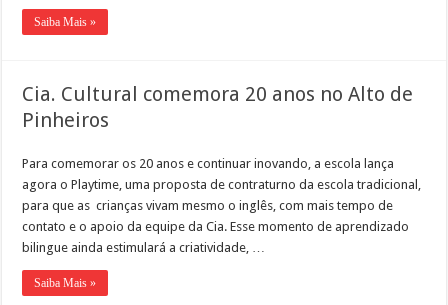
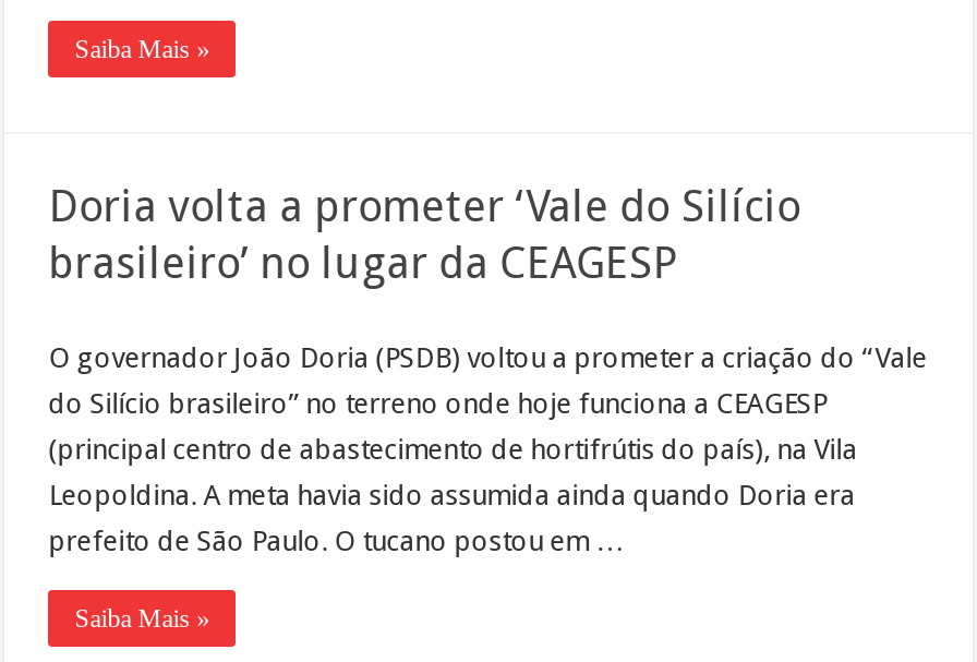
[22,82,413,132] Cia. Cultural comemora 20 anos no Alto de | Pinheiros -> [48,180,801,289] Doria volta a prometer ‘Vale do Silício | brasileiro’ no lugar da CEAGESP
[22,156,421,255] Para comemorar os 20 anos e continuar inovando, a escola lança | agora o Playtime, uma proposta de contraturno da escola tradicional, | para que as crianças vivam mesmo o inglês, com mais tempo de | contato e o apoio da equipe da Cia. Esse momento de aprendizado | bilingue ainda estimulará a criatividade, … -> [48,341,927,557] O governador João Doria (PSDB) voltou a prometer a criação do “Vale | do Silício brasileiro” no terreno onde hoje funciona a CEAGESP | (principal centro de abastecimento de hortifrútis do país), na Vila | Leopoldina. A meta havia sido assumida ainda quando Doria era | prefeito de São Paulo. O tucano postou em …

